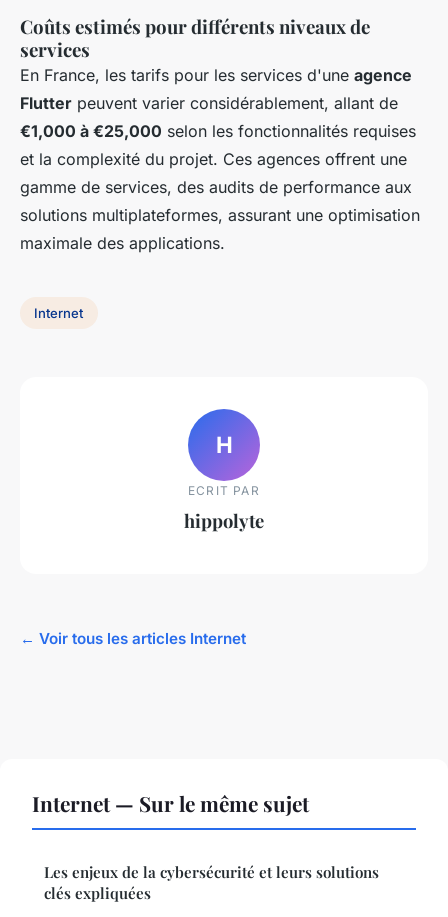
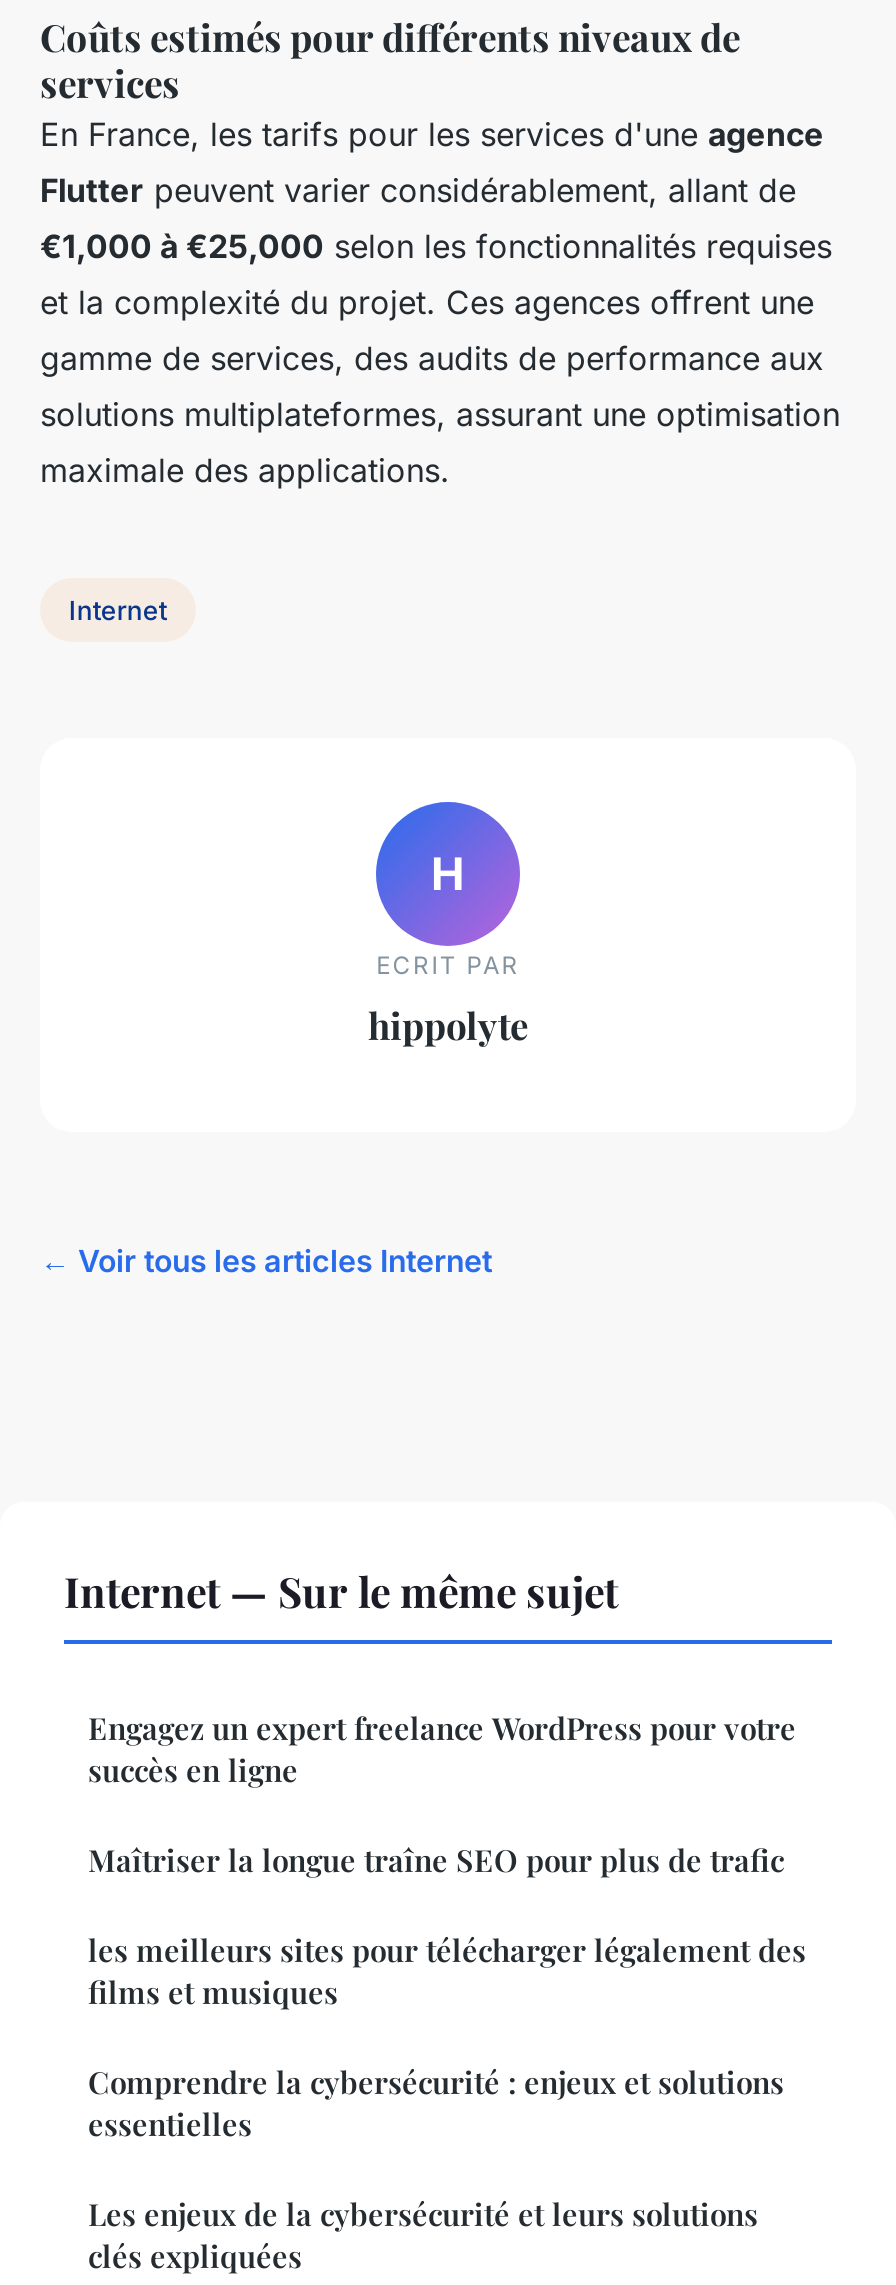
none -> [88,1708,806,2144] Engagez un expert freelance WordPress pour votre | succès en ligne | Maîtriser la longue traîne SEO pour plus de trafic | les meilleurs sites pour télécharger légalement des | films et musiques | Comprendre la cybersécurité : enjeux et solutions | essentielles

